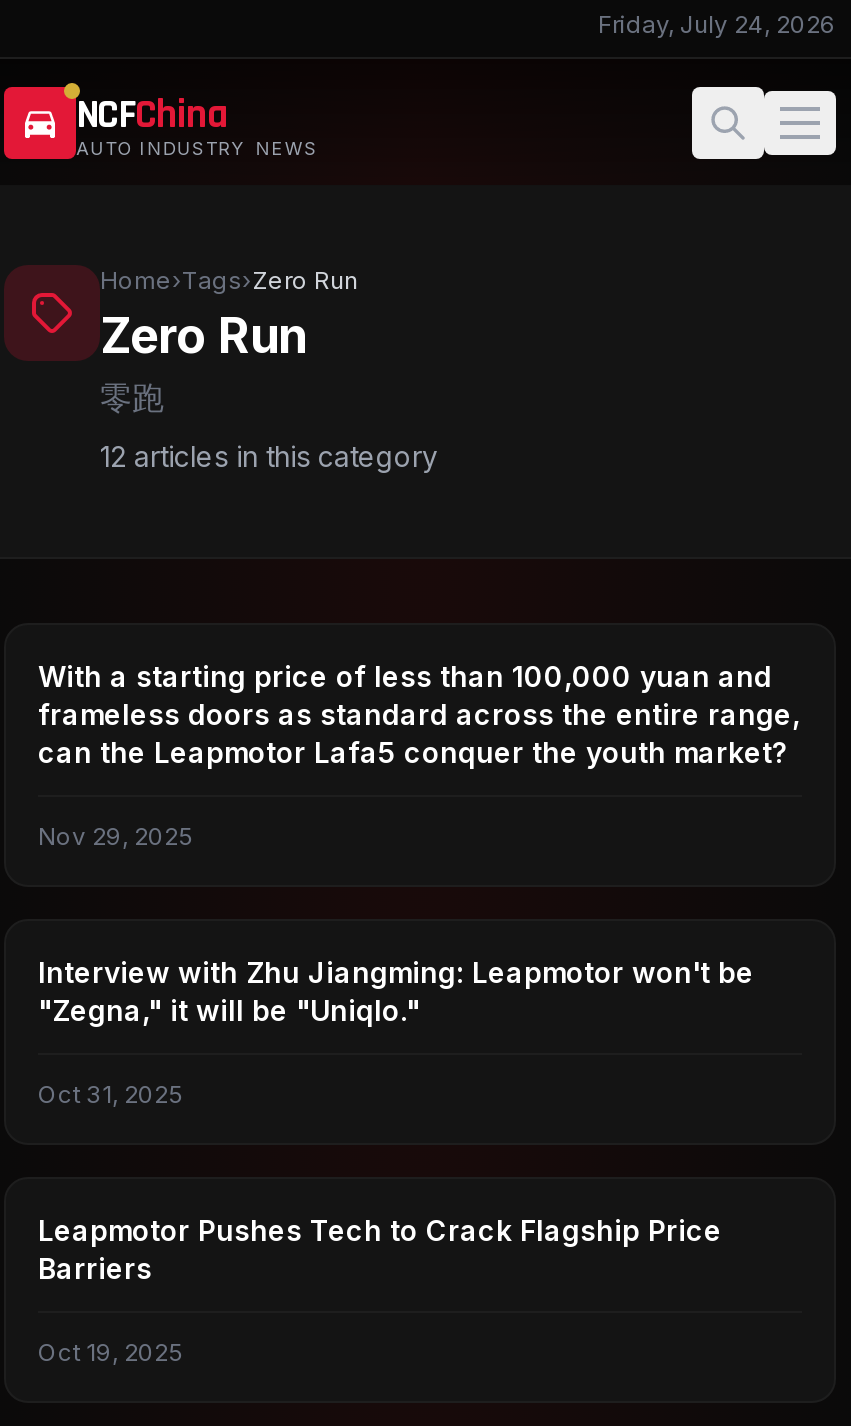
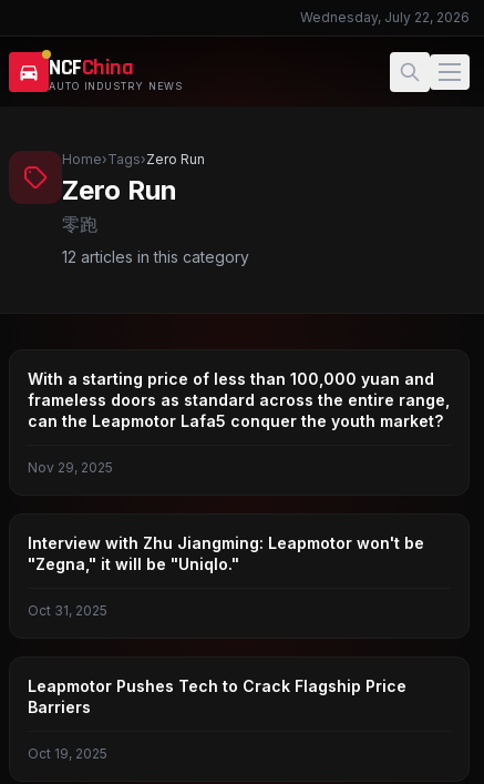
[598,9,836,39] Friday, July 24, 2026 -> [300,9,470,26] Wednesday, July 22, 2026

